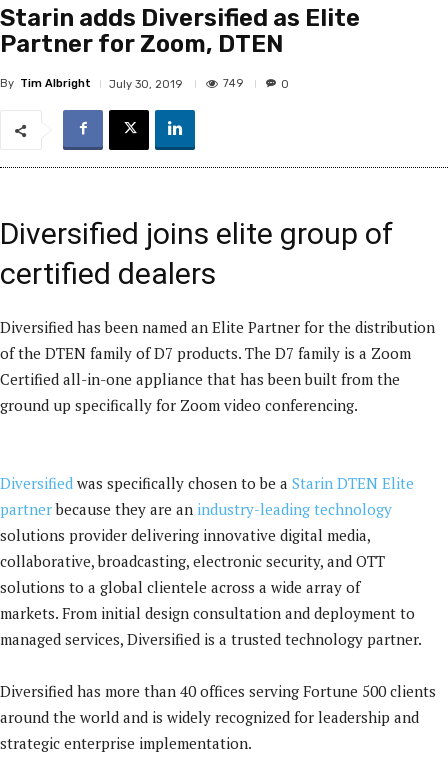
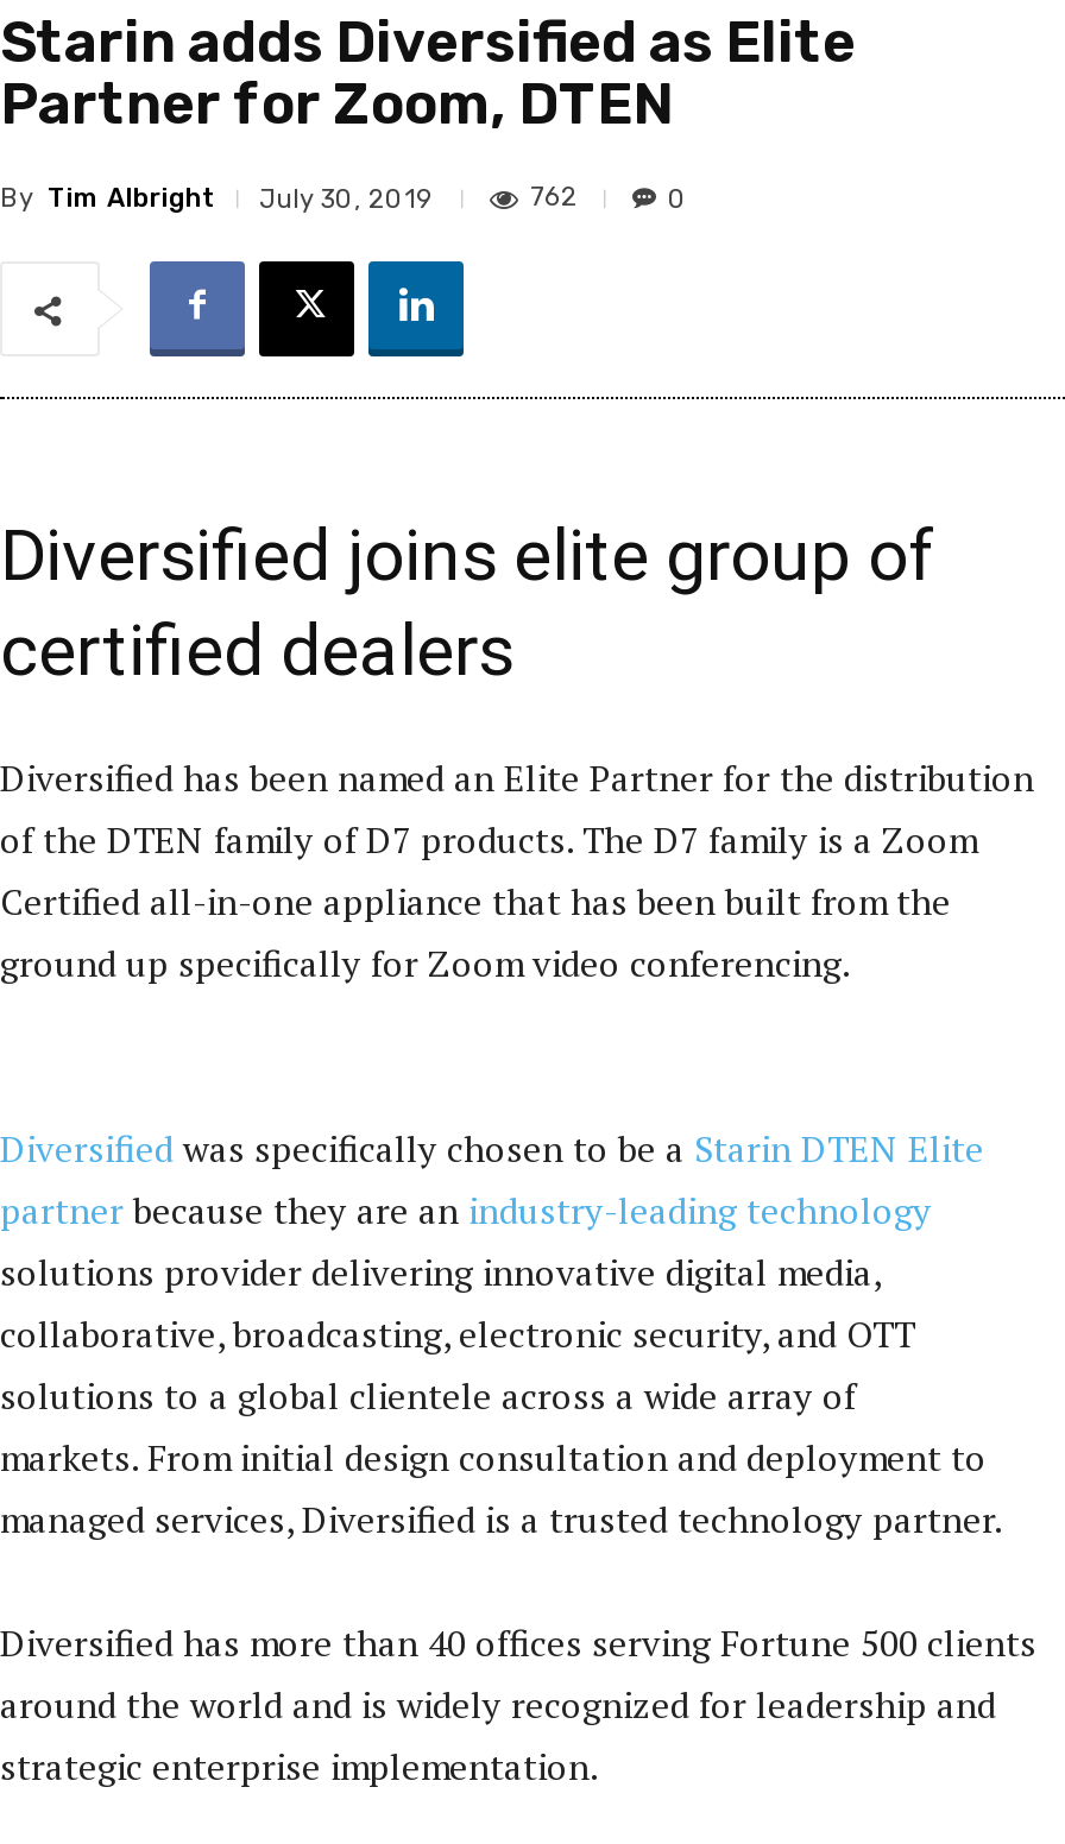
[223,77,243,90] 749 -> [530,183,578,214] 762

